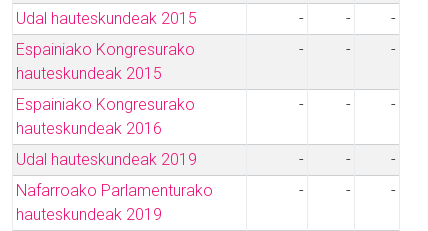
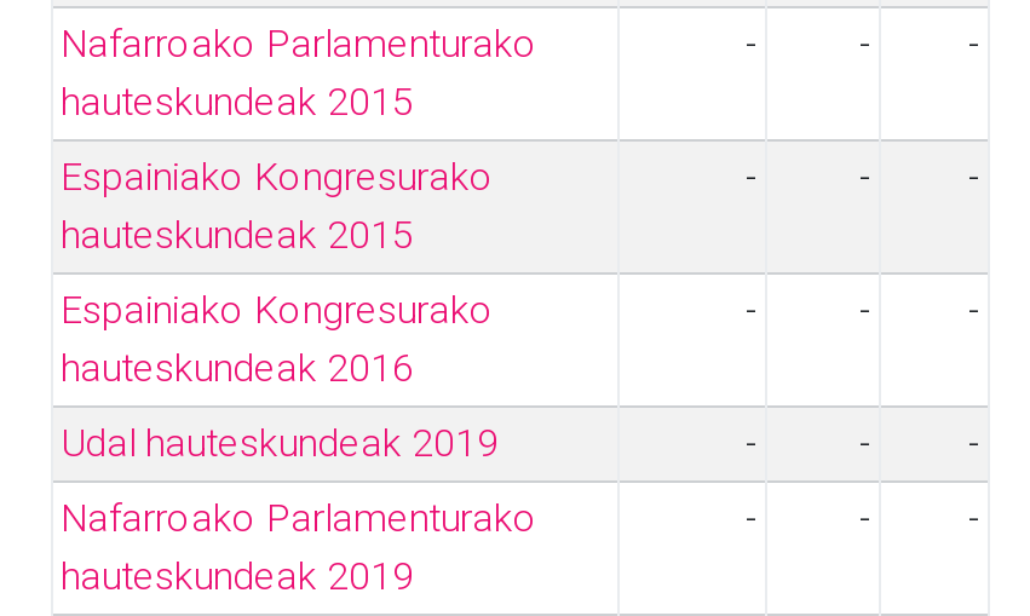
[16,9,197,28] Udal hauteskundeak 2015 -> [61,21,537,125] Nafarroako Parlamenturako | hauteskundeak 2015

